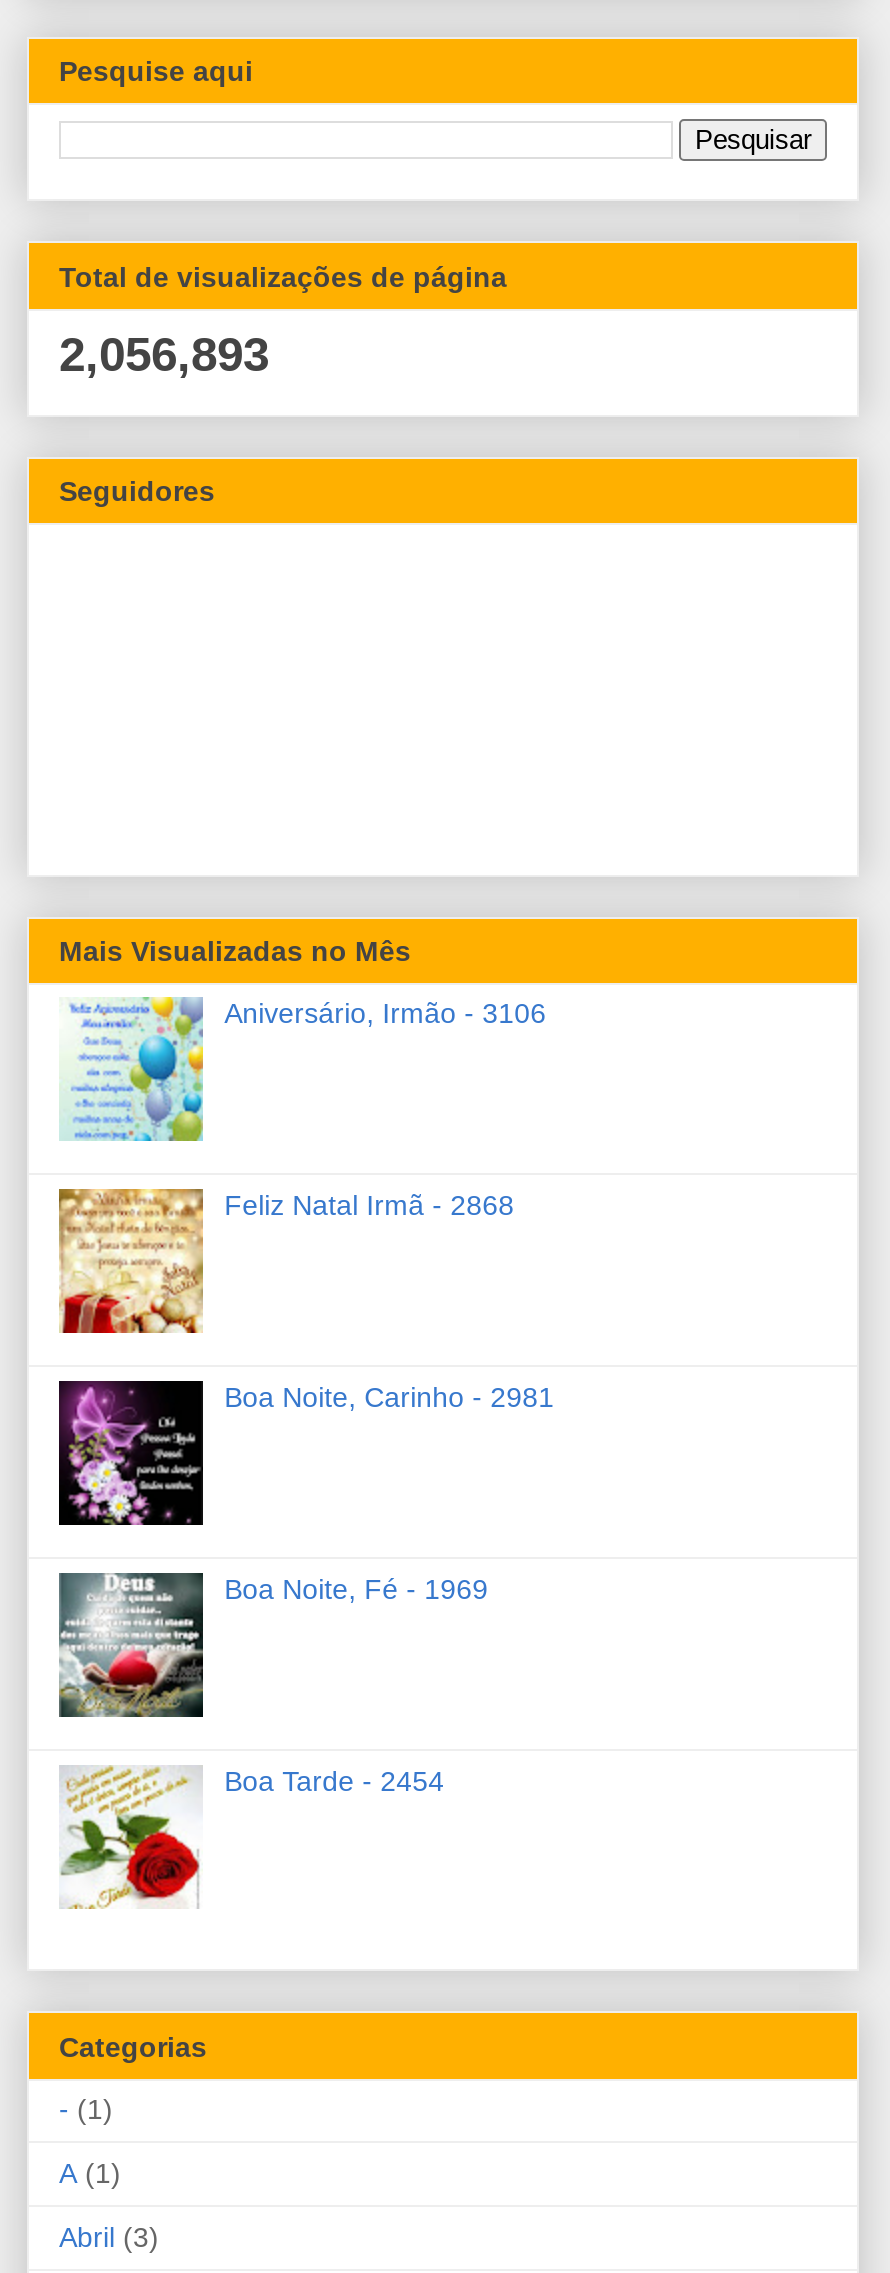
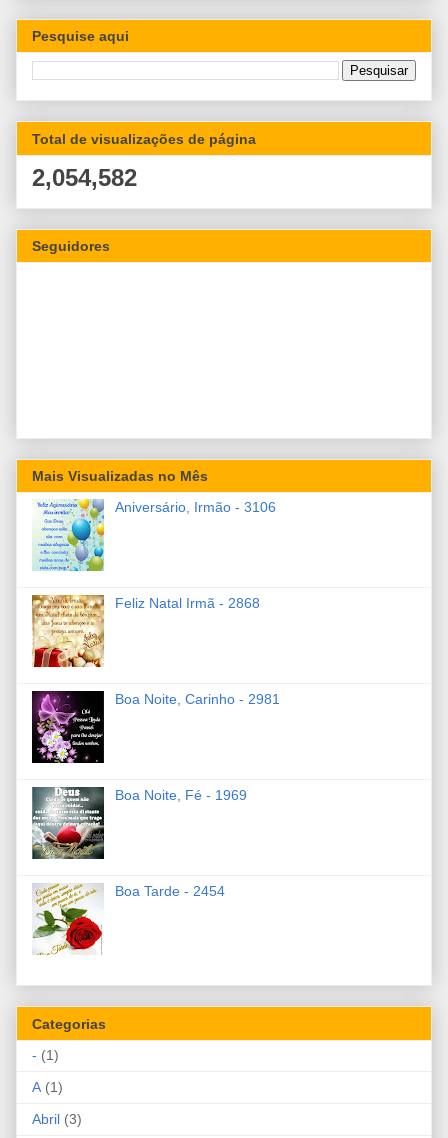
[59,326,269,380] 2,056,893 -> [32,163,137,190] 2,054,582

